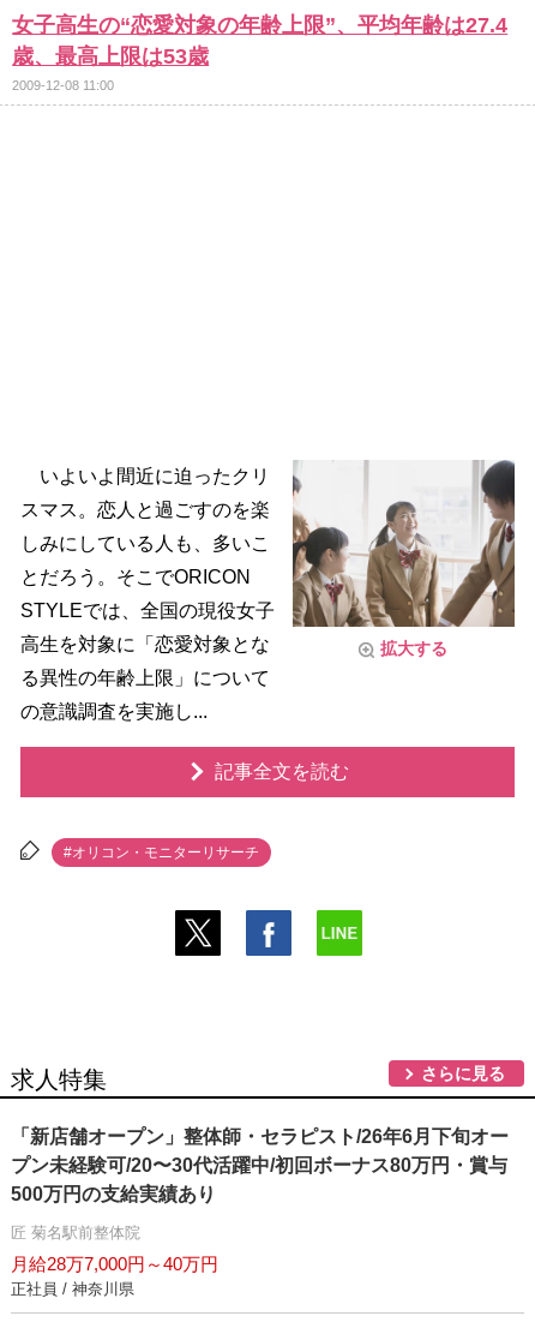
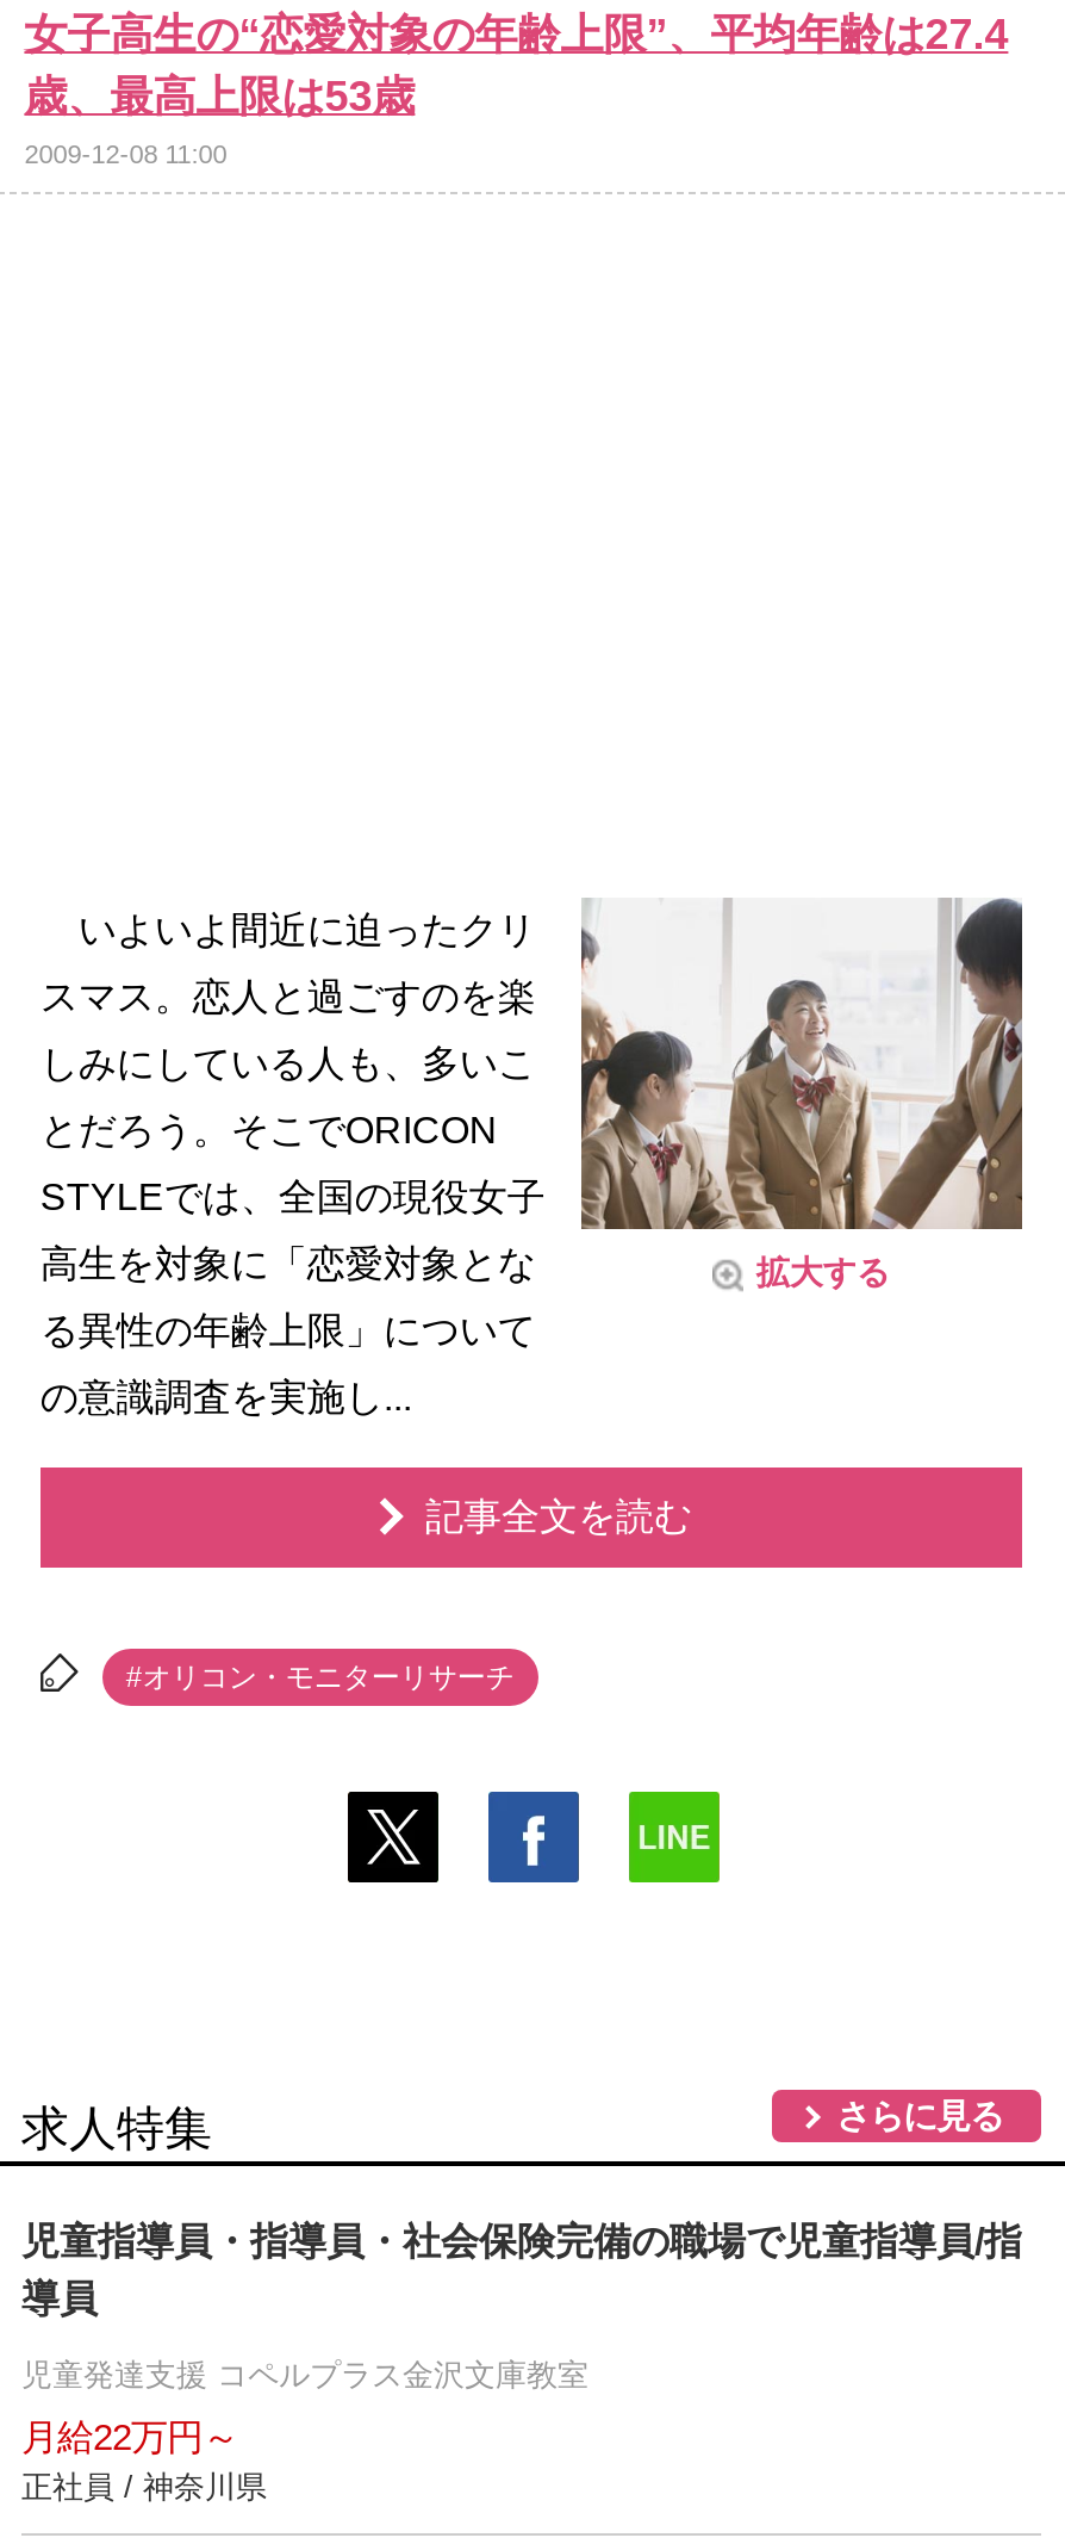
[11,1126,509,1204] 「新店舗オープン」整体師・セラピスト/26年6月下旬オー | プン未経験可/20〜30代活躍中/初回ボーナス80万円・賞与 | 500万円の支給実績あり -> [21,2221,1022,2319] 児童指導員・指導員・社会保険完備の職場で児童指導員/指 | 導員
[11,1224,140,1242] 匠 菊名駅前整体院 -> [21,2357,588,2393] 児童発達支援 コペルプラス金沢文庫教室
[11,1254,218,1274] 月給28万7,000円～40万円 -> [21,2416,238,2457] 月給22万円～

